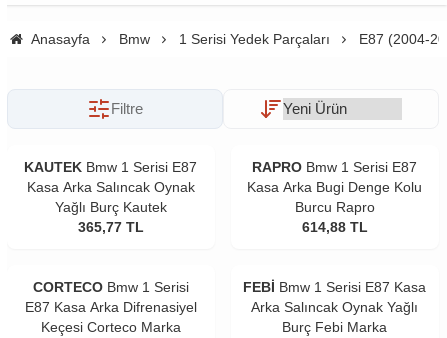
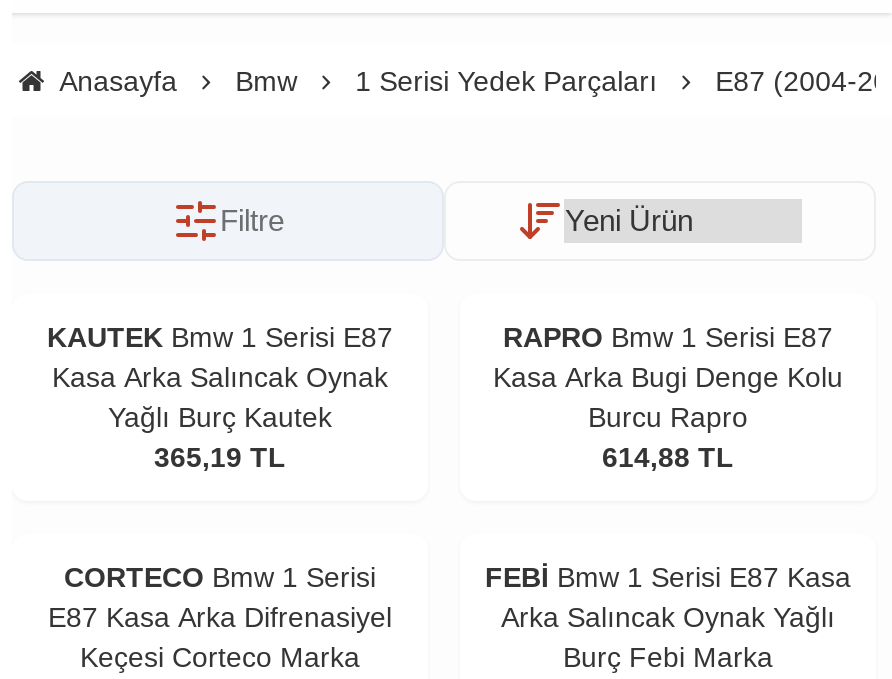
[78,219,144,235] 365,77 TL -> [154,441,286,473] 365,19 TL

